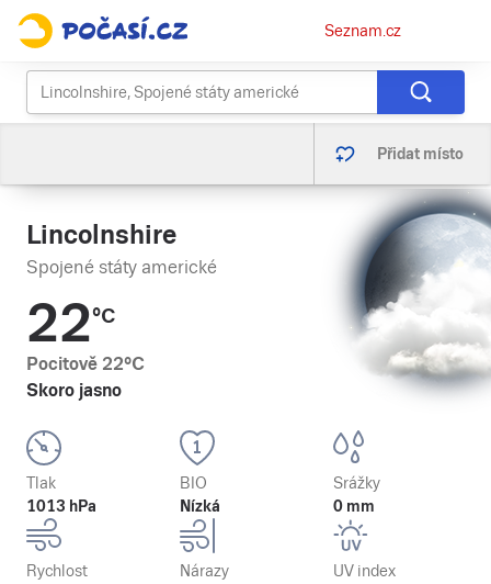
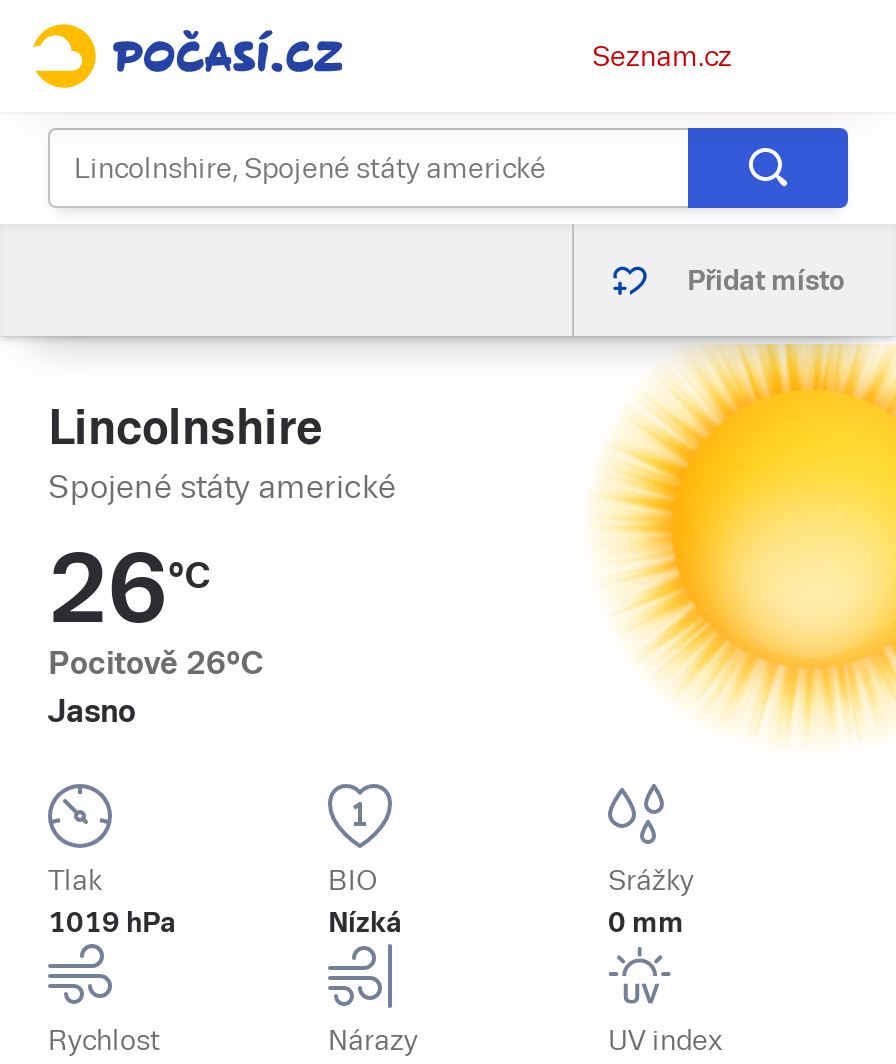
[327,190,488,405] [image] -> [594,344,890,742] [image]
[26,293,145,401] 22°C | Pocitově 22°C | Skoro jasno -> [48,534,264,730] 26°C | Pocitově 26°C | Jasno
[26,497,96,515] 1013 hPa -> [48,906,176,938] 1019 hPa

